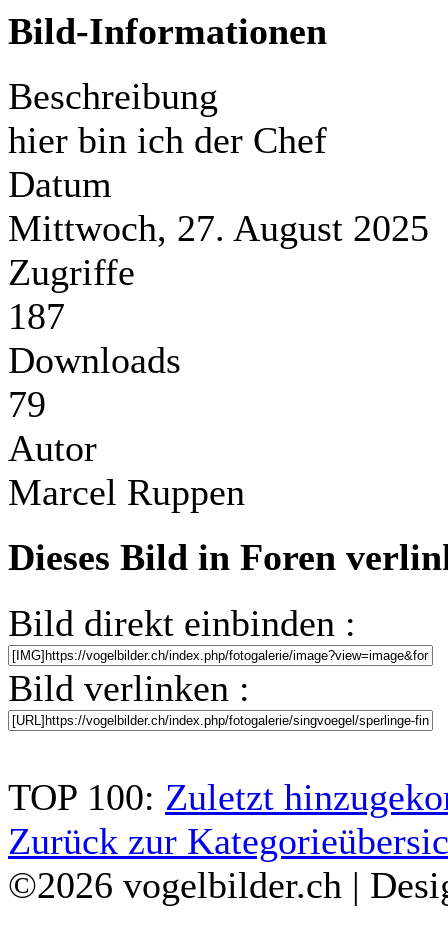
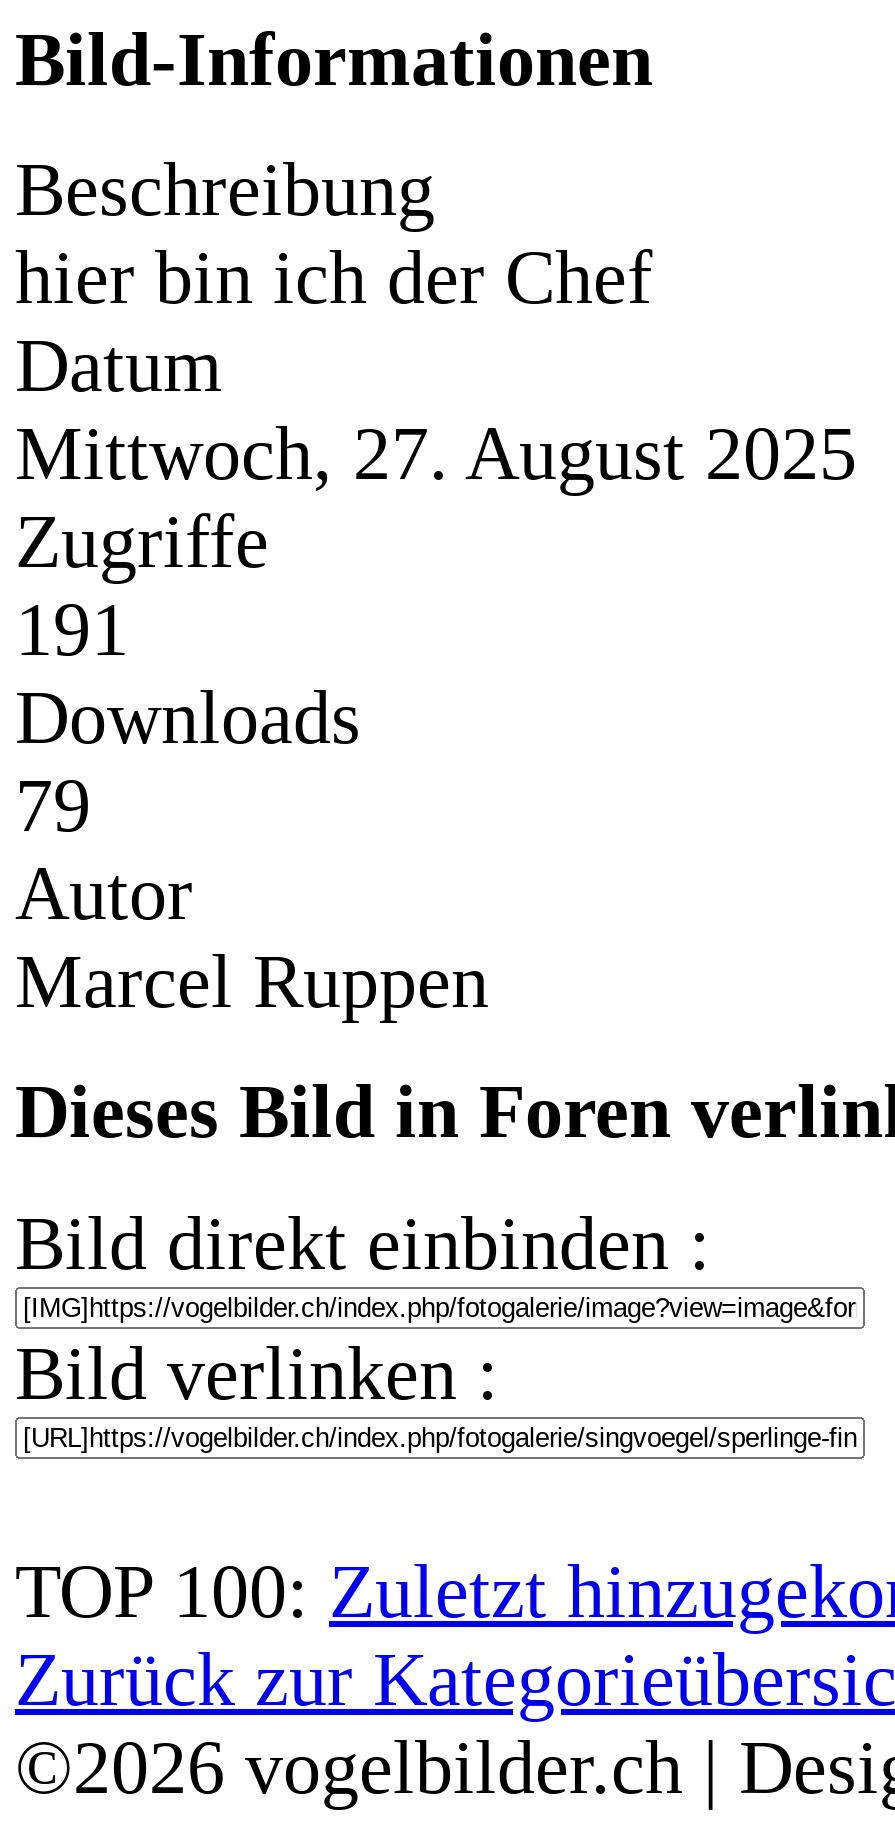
[8,295,65,337] 187 -> [15,587,129,671] 191

